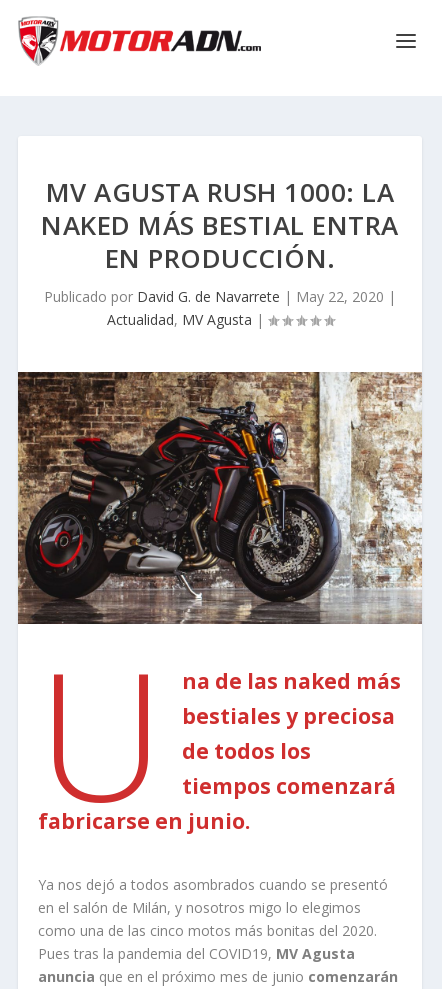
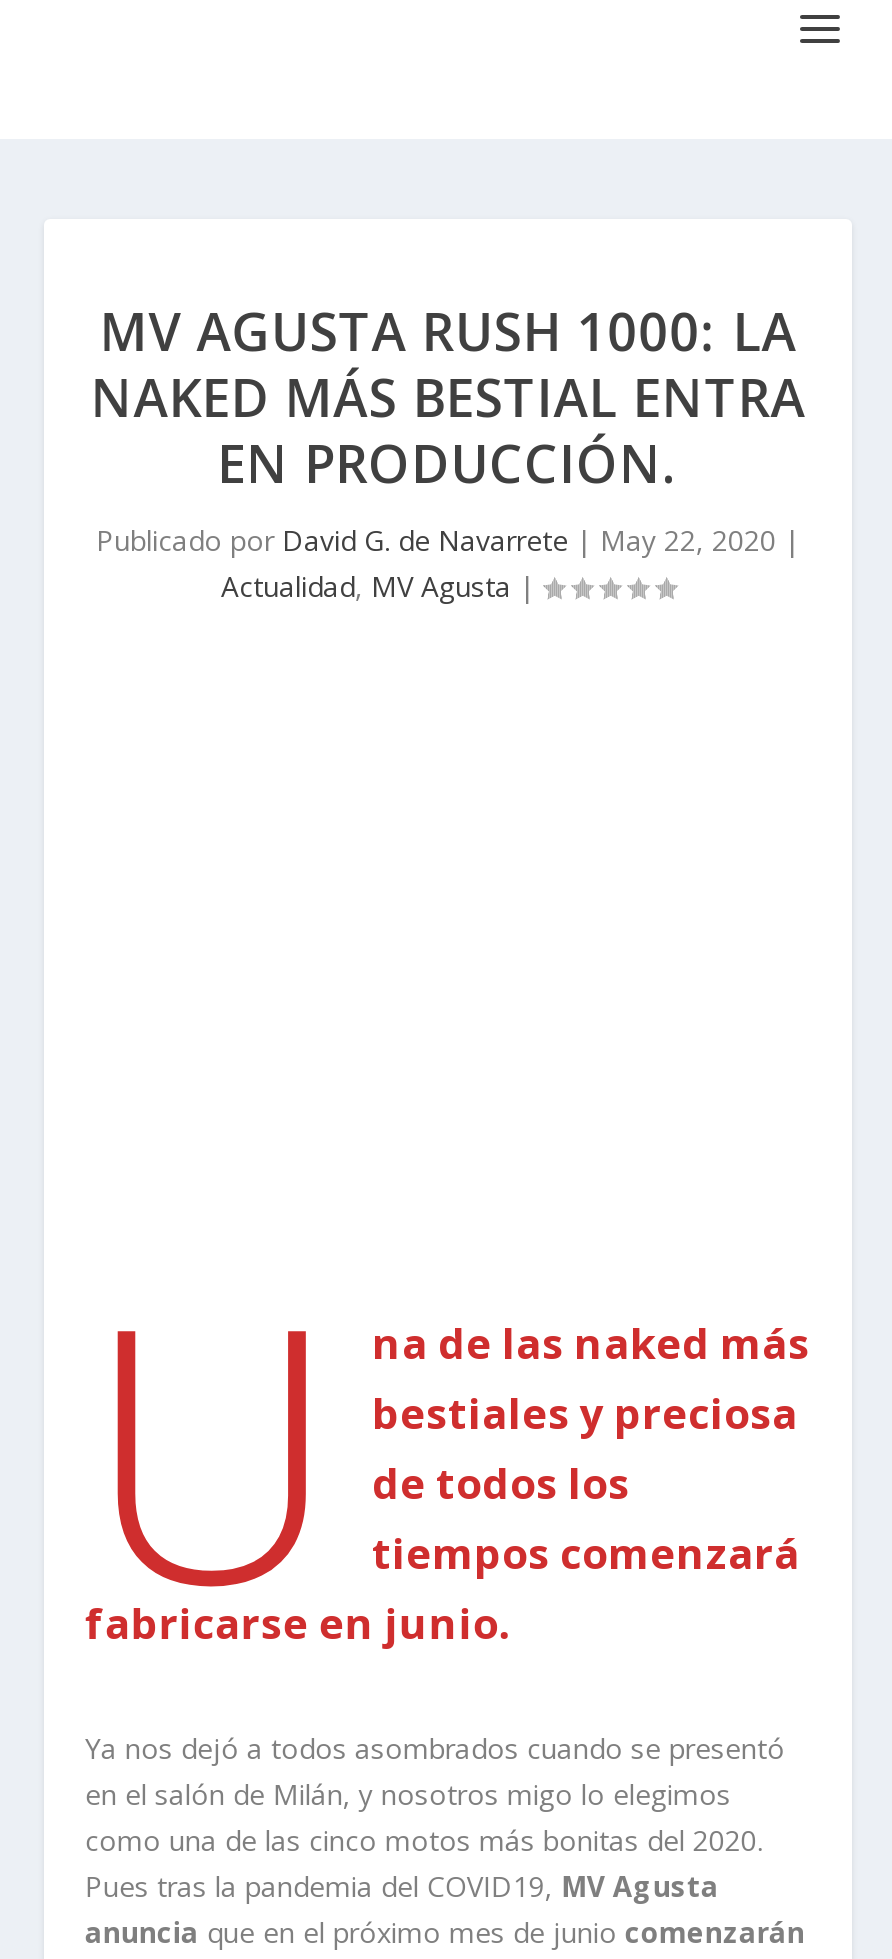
[18,16,262,65] [image] -> none
[17,371,423,625] [image] -> none

